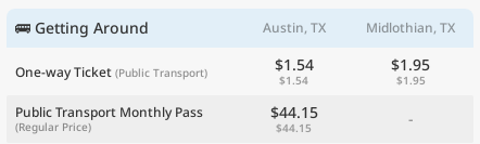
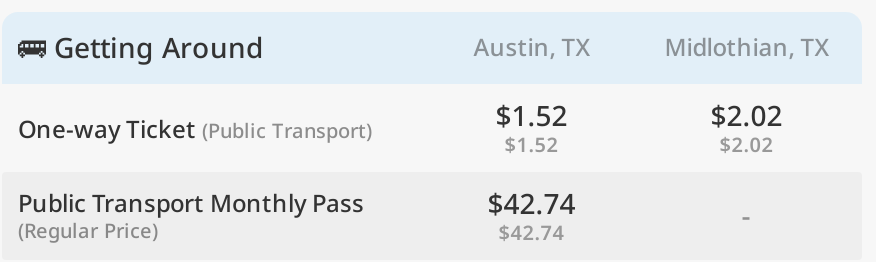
[275,54,314,75] $1.54 -> [496,96,568,134] $1.52
[391,54,430,75] $1.95 -> [710,96,782,134] $2.02
[279,73,309,88] $1.54 -> [504,130,558,158] $1.52
[396,73,425,88] $1.95 -> [720,130,774,158] $2.02
[270,102,318,123] $44.15 -> [488,184,576,222] $42.74
[276,120,312,136] $44.15 -> [498,218,564,246] $42.74

